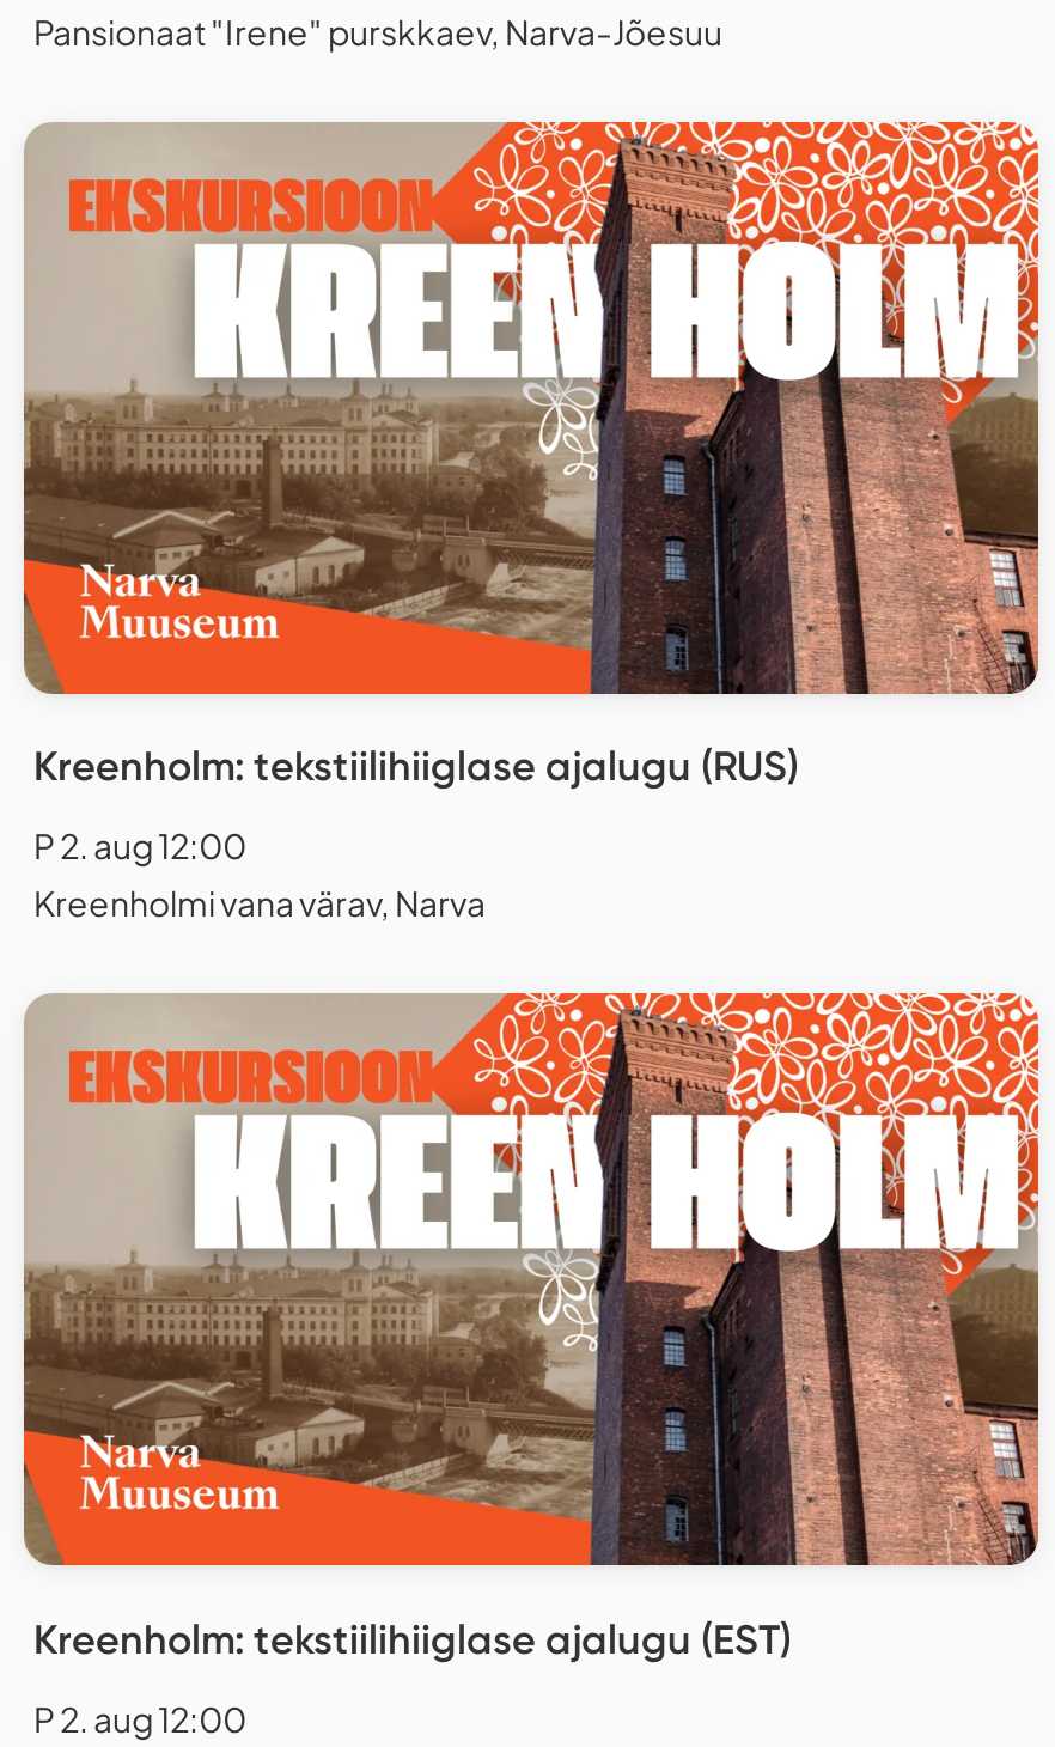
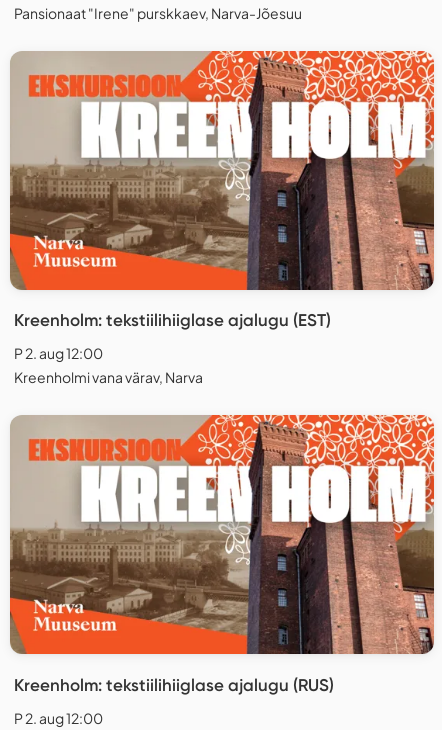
moved [33,743,799,790] -> [14,675,334,695]: Kreenholm: tekstiilihiiglase ajalugu (RUS)
moved [33,1614,792,1662] -> [14,310,331,330]: Kreenholm: tekstiilihiiglase ajalugu (EST)

